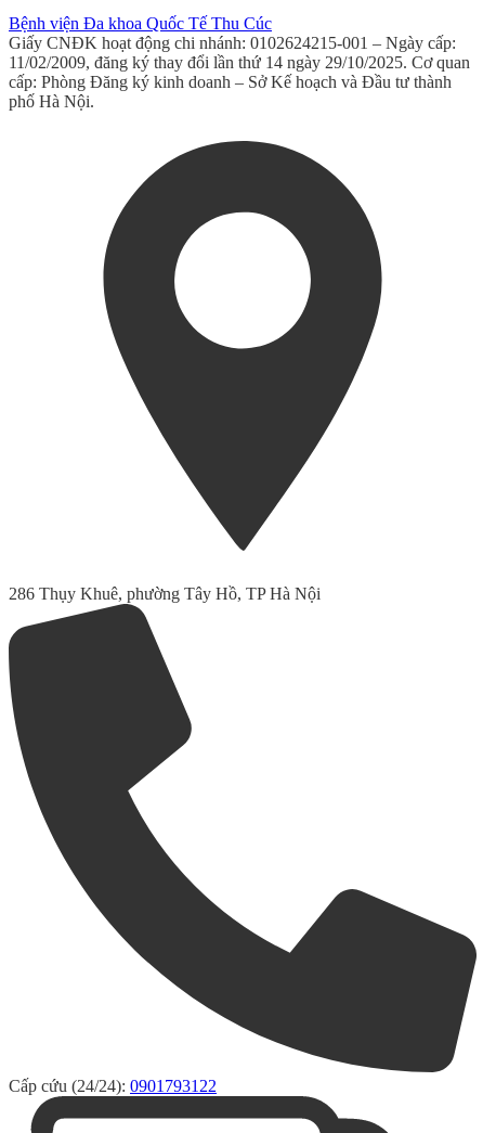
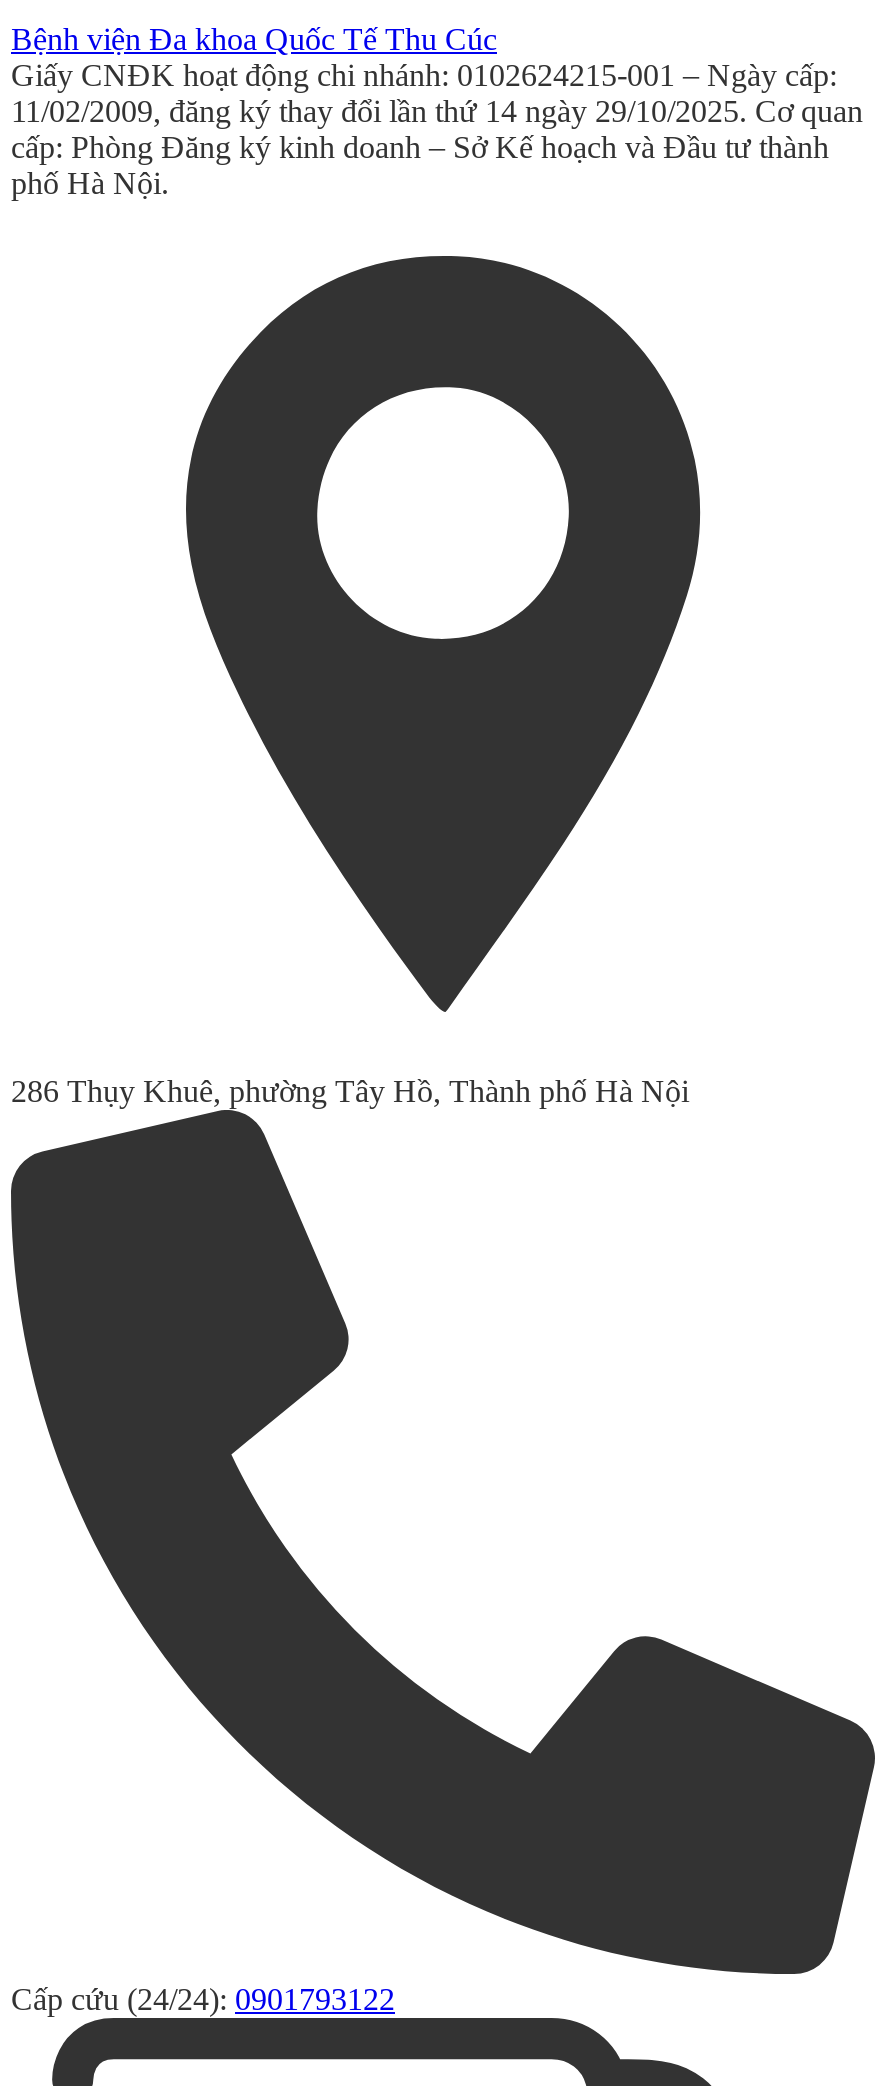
[9,584,321,603] 286 Thụy Khuê, phường Tây Hồ, TP Hà Nội -> [11,1074,689,1108] 286 Thụy Khuê, phường Tây Hồ, Thành phố Hà Nội

